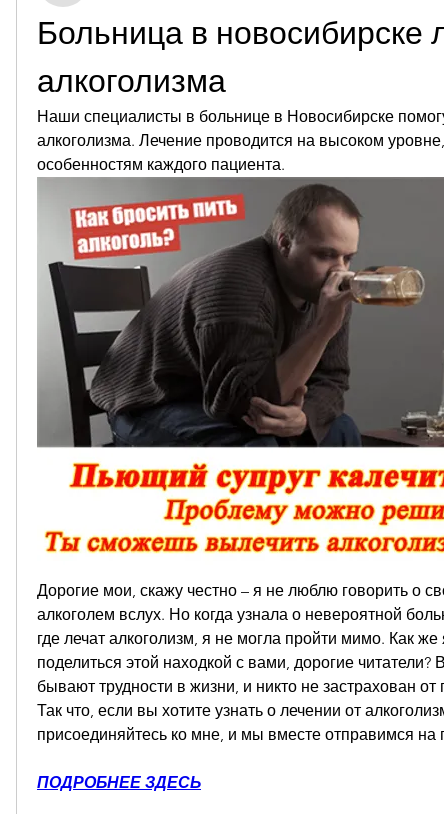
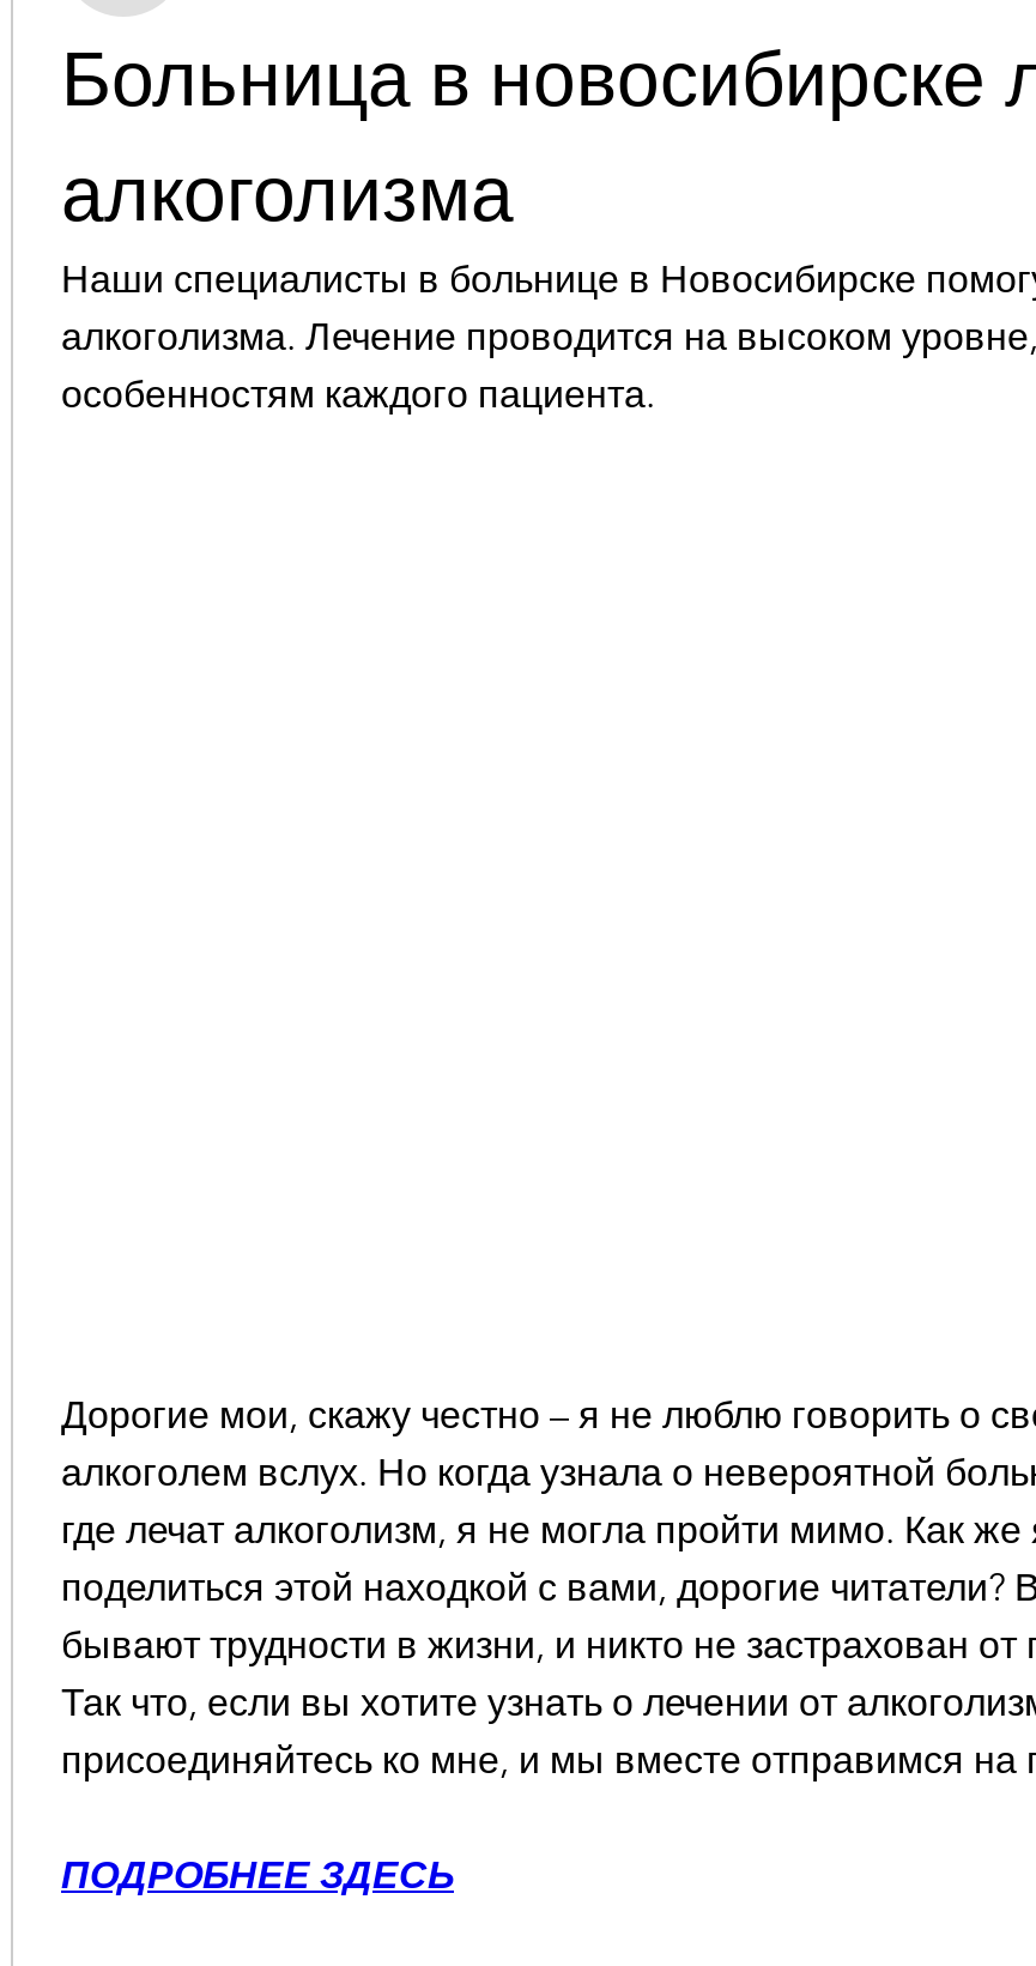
[36,176,441,449] [image] -> none
[44,462,441,554] [image] -> none

